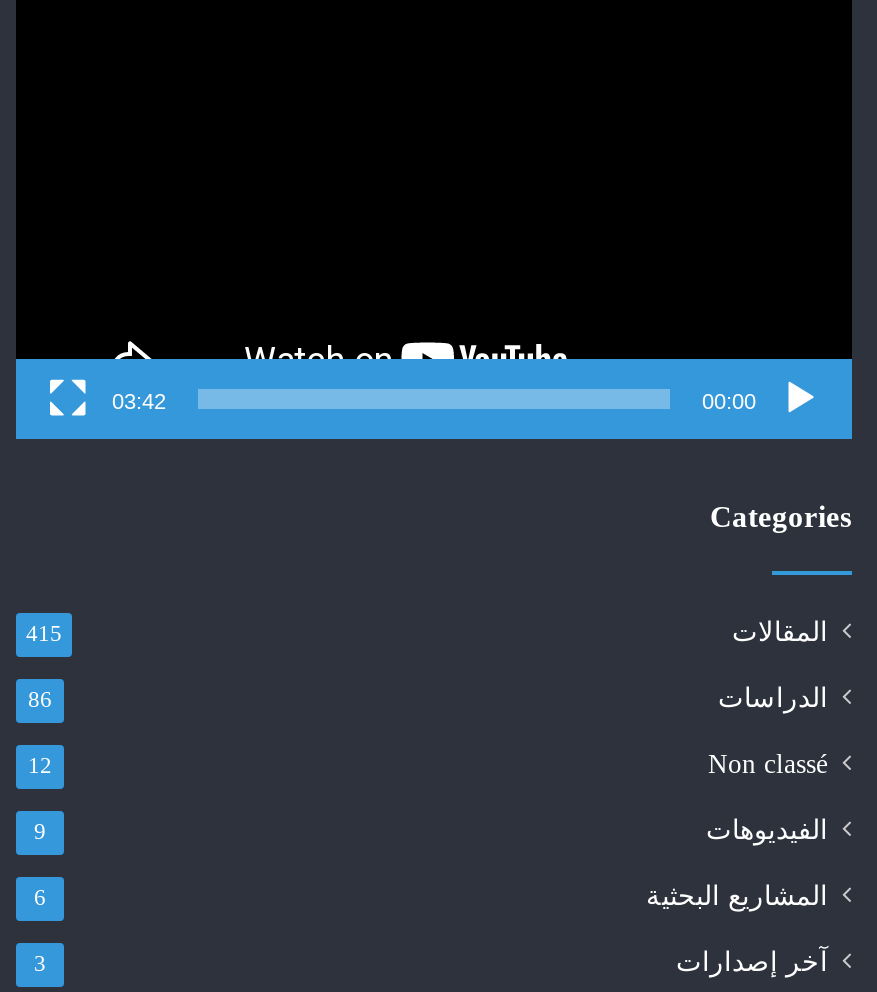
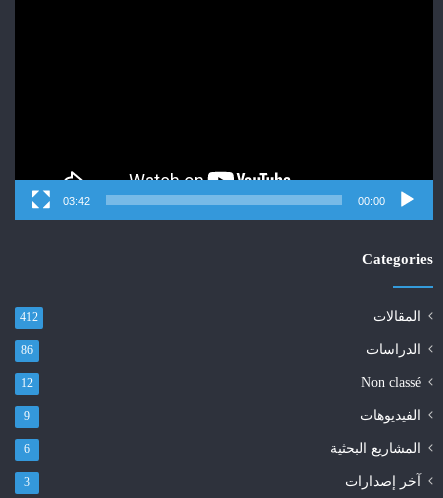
[26,621,62,647] 415 -> [20,311,38,324] 412

